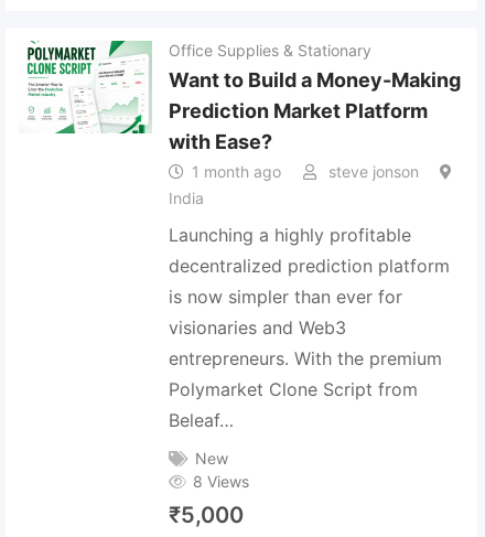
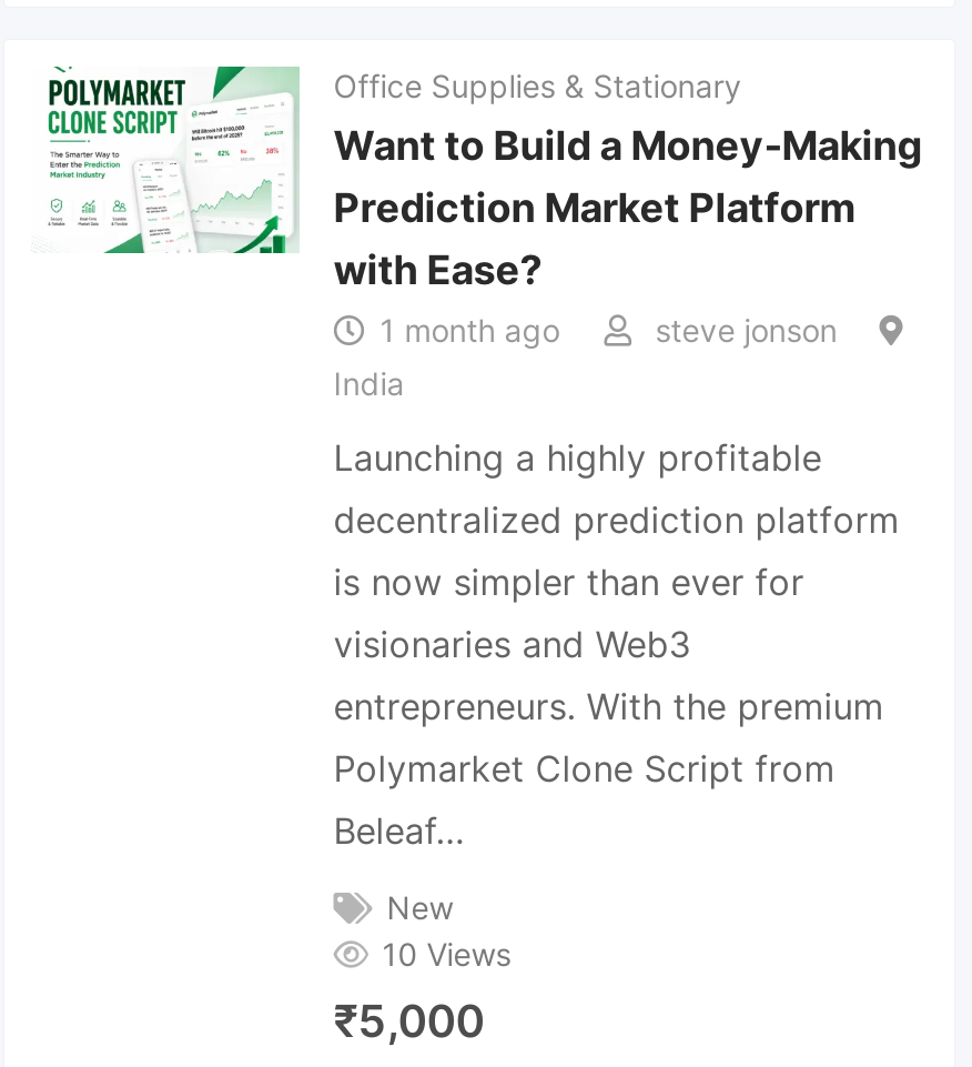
[193,471,249,490] 8 Views -> [382,934,511,972] 10 Views

